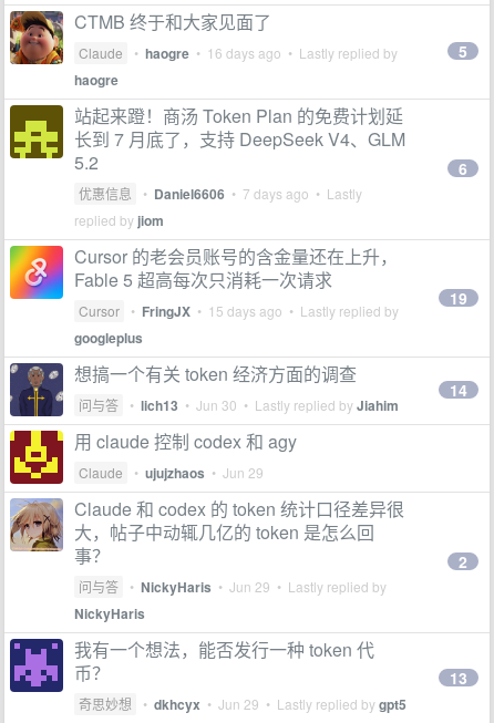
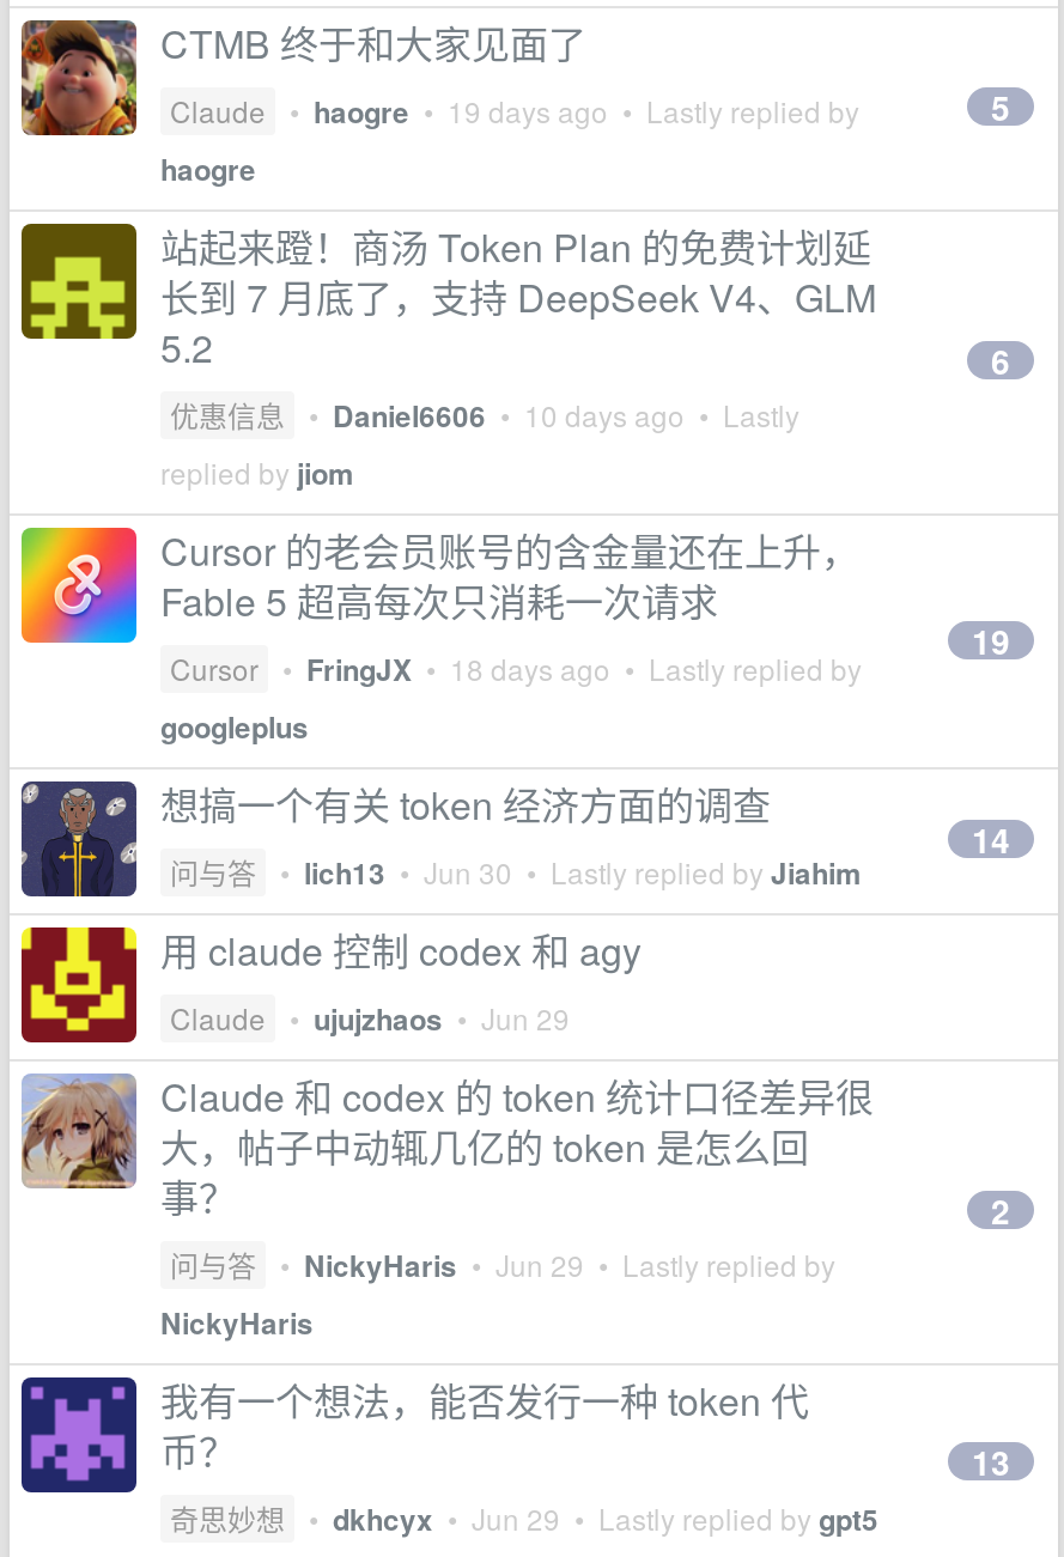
[79,43,398,63] Claude • haogre • 16 days ago • Lastly replied by -> [170,90,859,133] Claude • haogre • 19 days ago • Lastly replied by
[79,184,362,204] 优惠信息 • Daniel6606 • 7 days ago • Lastly -> [170,394,799,437] 优惠信息 • Daniel6606 • 10 days ago • Lastly
[79,301,399,321] Cursor • FringJX • 15 days ago • Lastly replied by -> [170,647,862,691] Cursor • FringJX • 18 days ago • Lastly replied by

